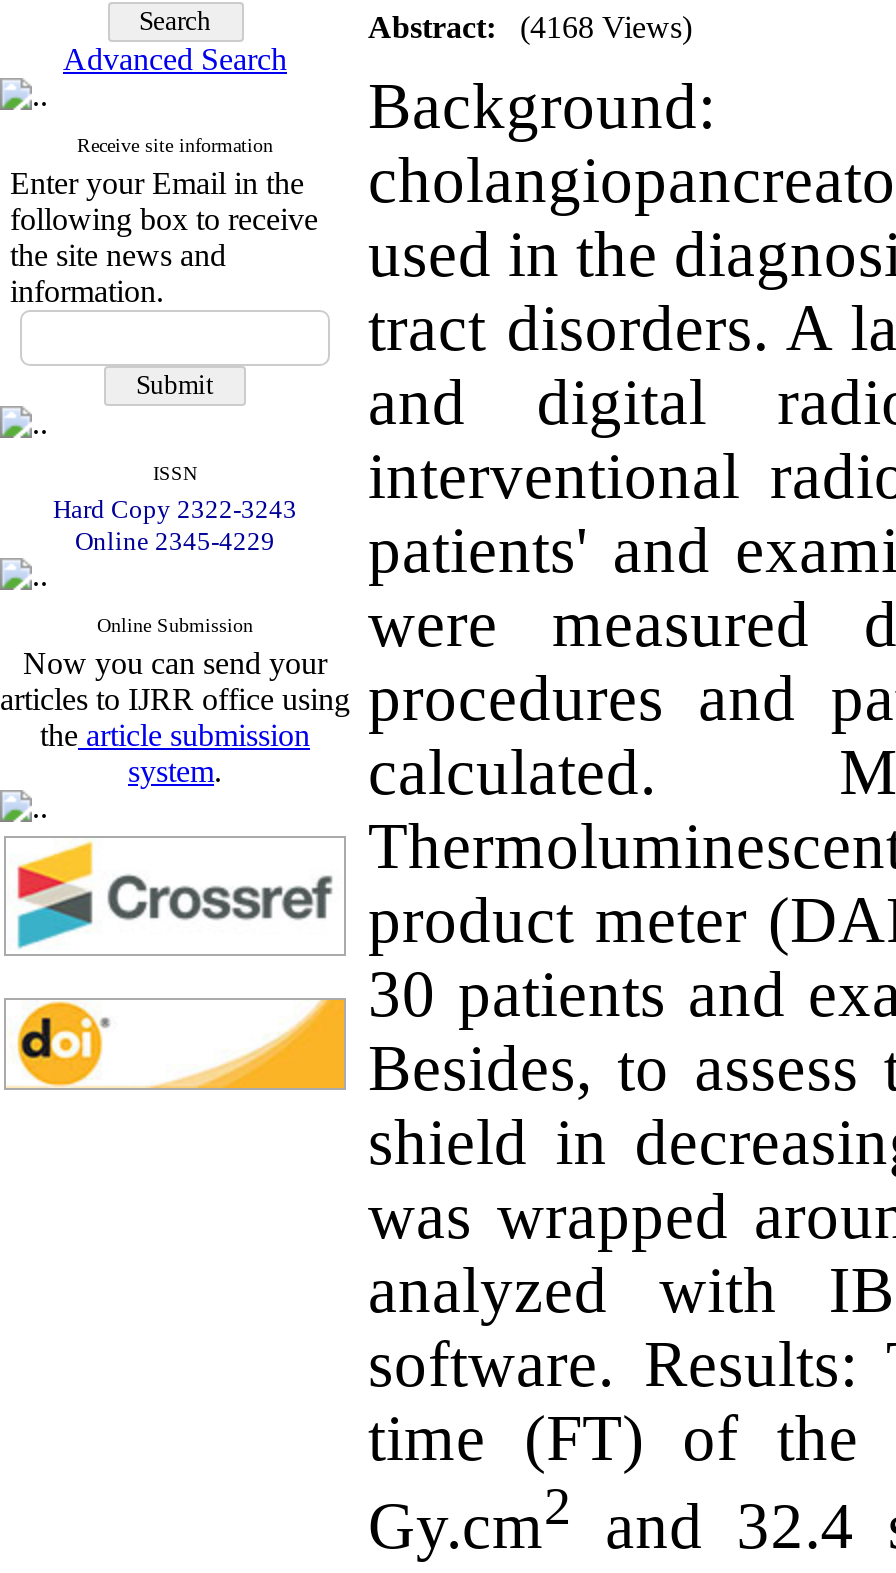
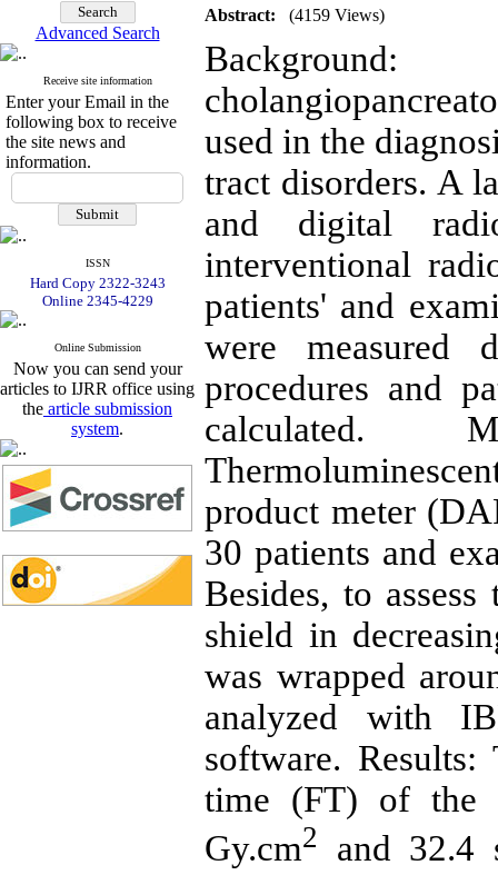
[368,10,692,44] Abstract: (4168 Views) -> [205,6,385,24] Abstract: (4159 Views)

